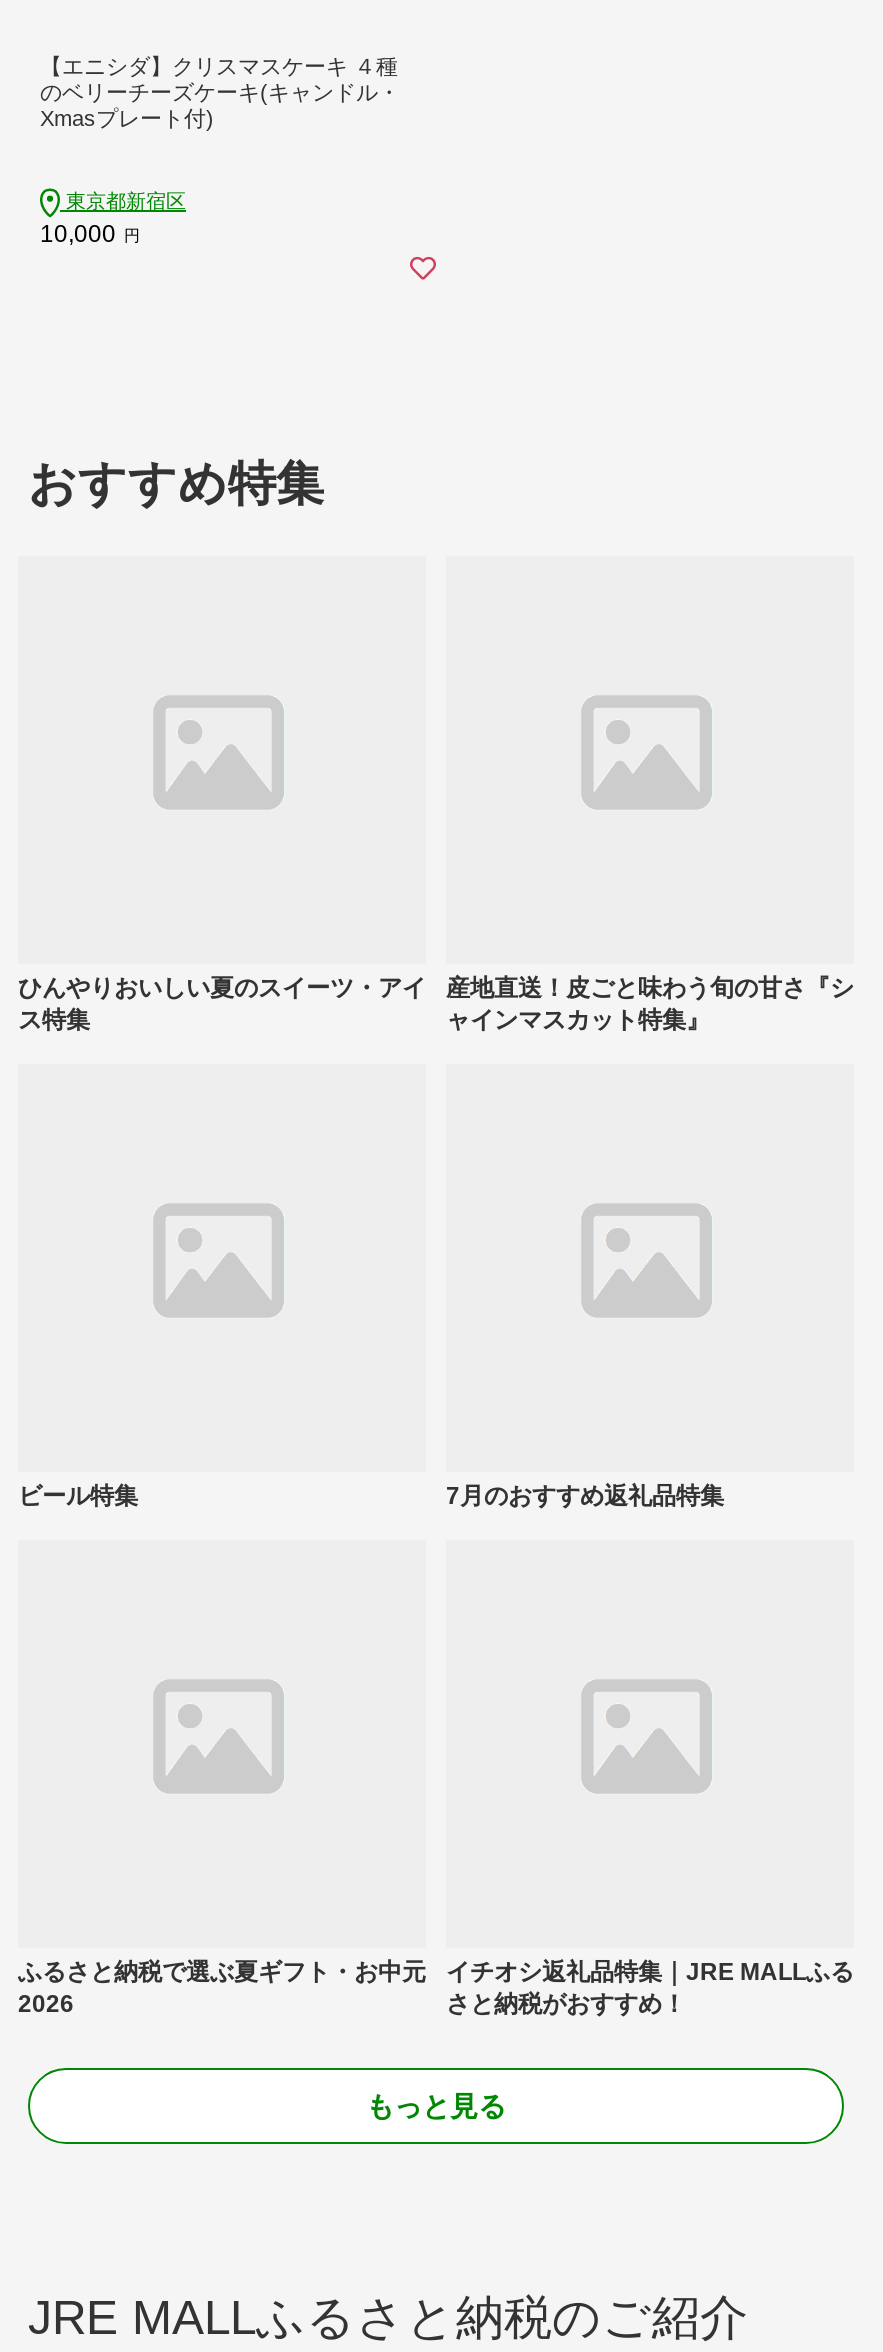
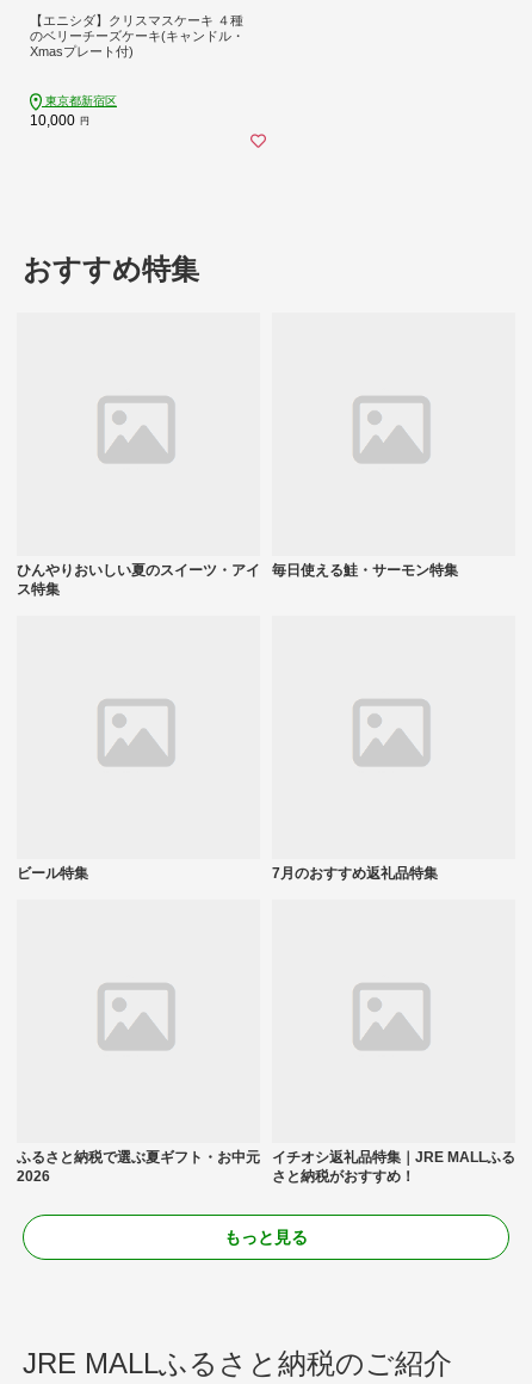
[446,973,854,1033] 産地直送！皮ごと味わう旬の甘さ『シ | ャインマスカット特集』 -> [272,561,458,578] 毎日使える鮭・サーモン特集

